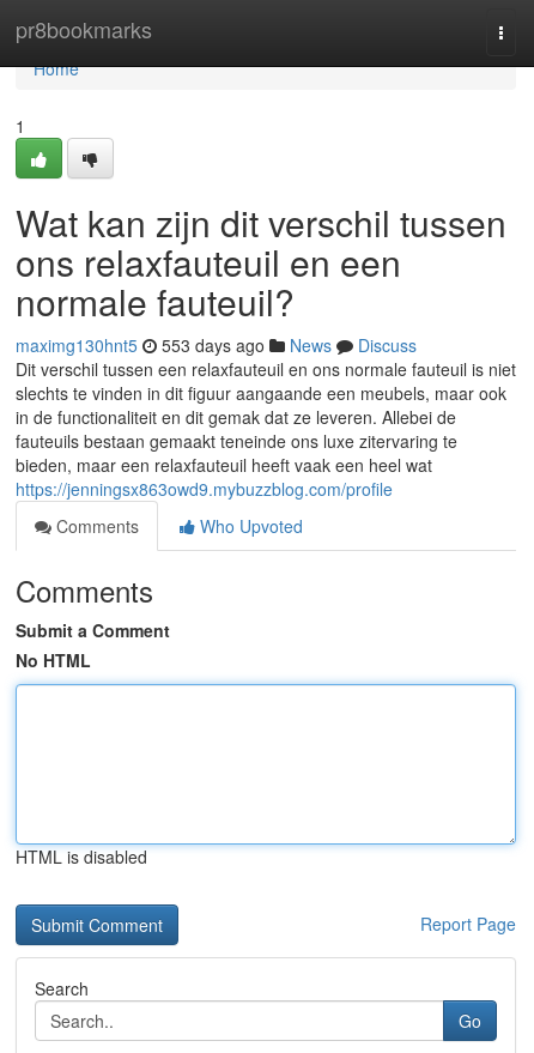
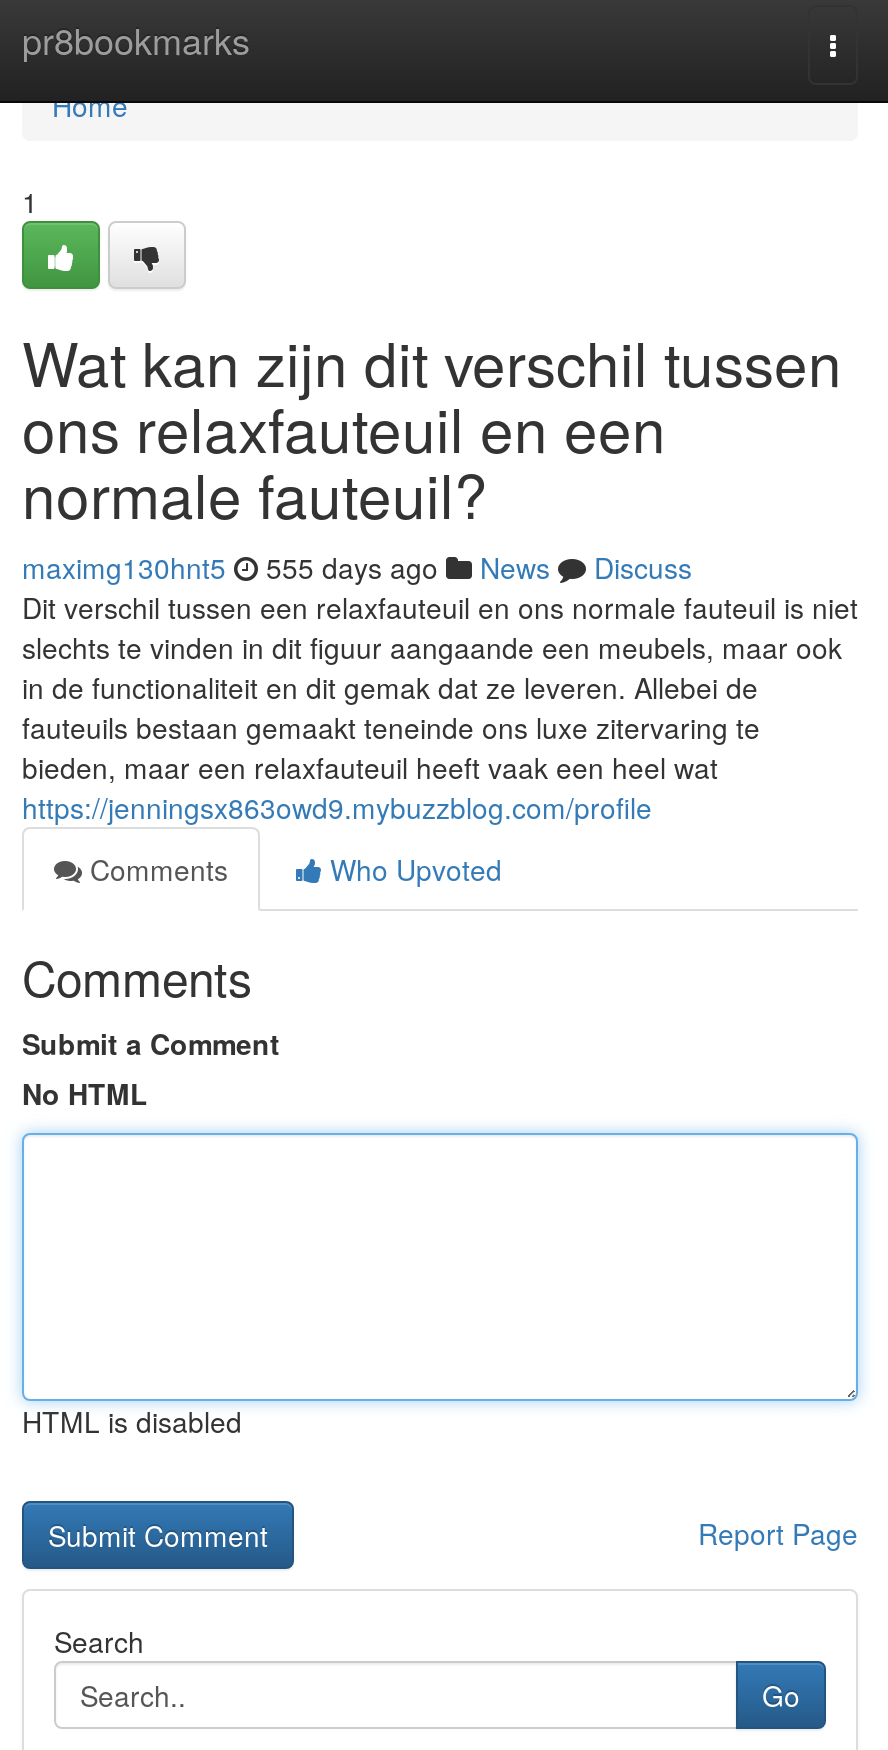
[16,333,417,357] maximg130hnt5 553 days ago News Discuss -> [22,547,692,587] maximg130hnt5 555 days ago News Discuss

